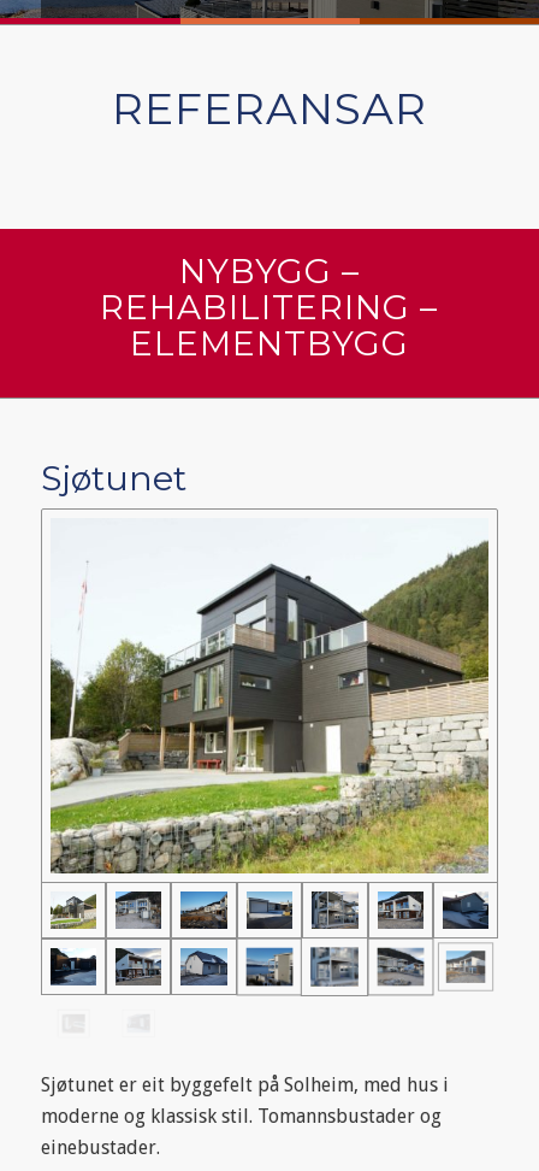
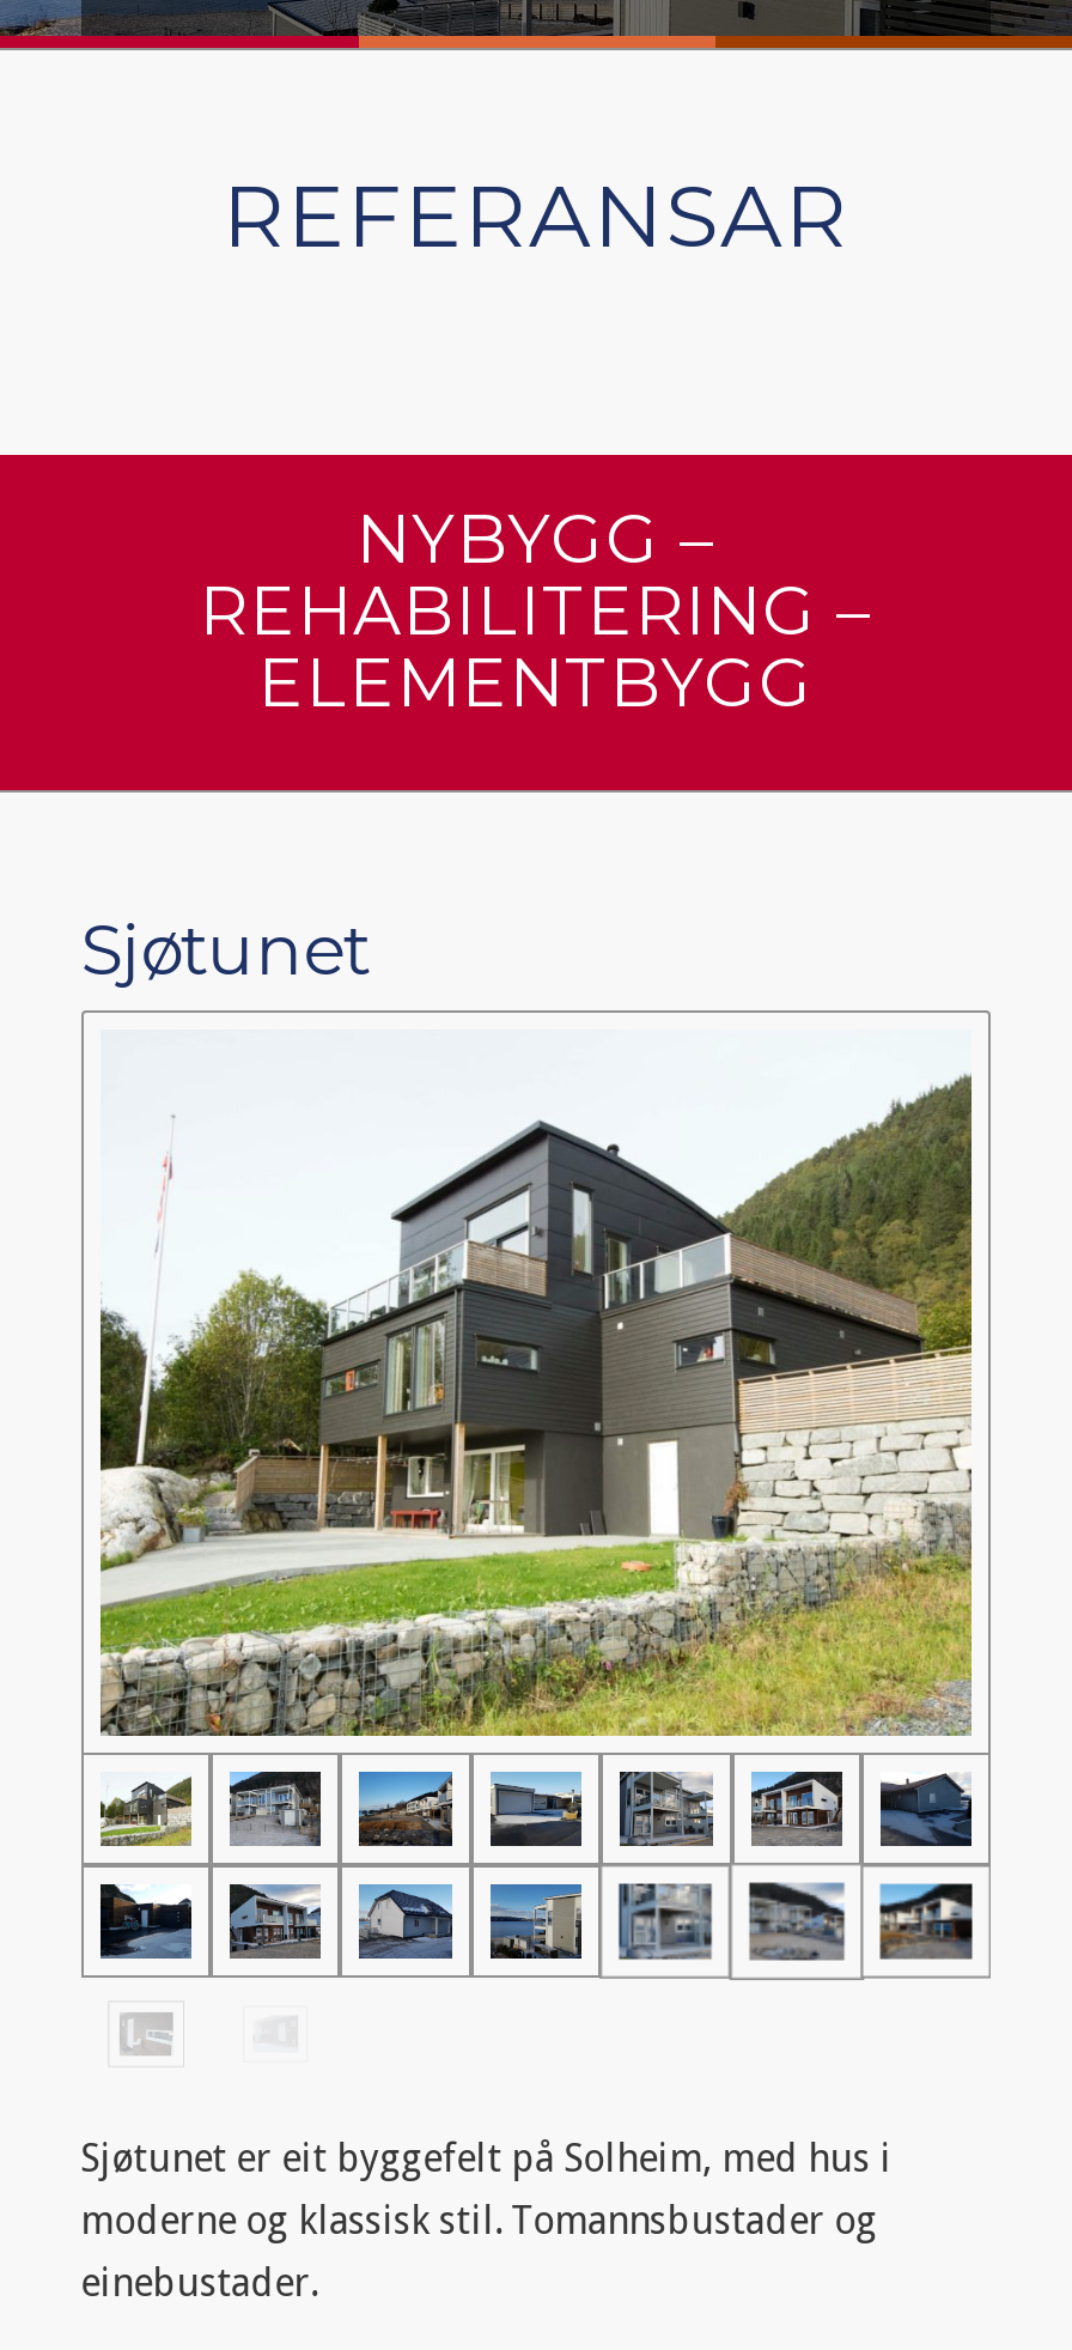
[438,943,488,983] [image] -> [878,1882,991,1978] [image]

